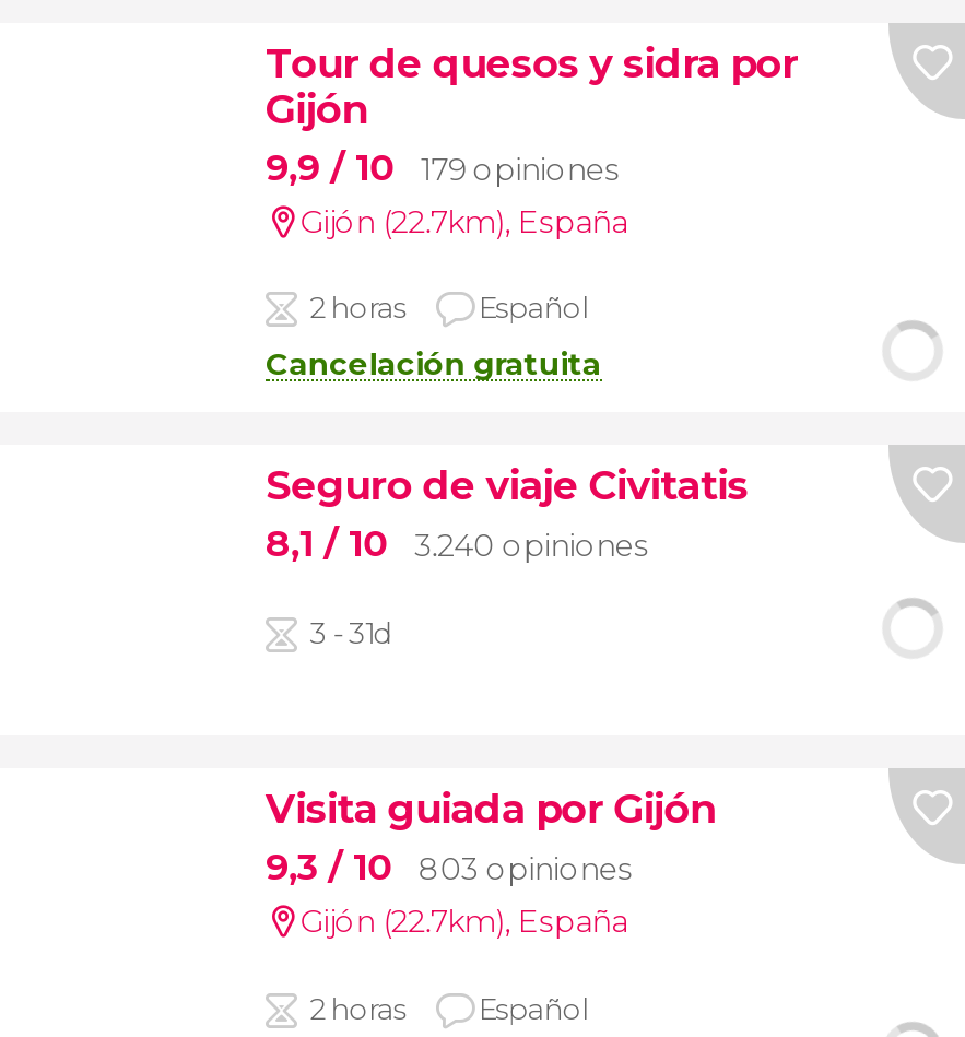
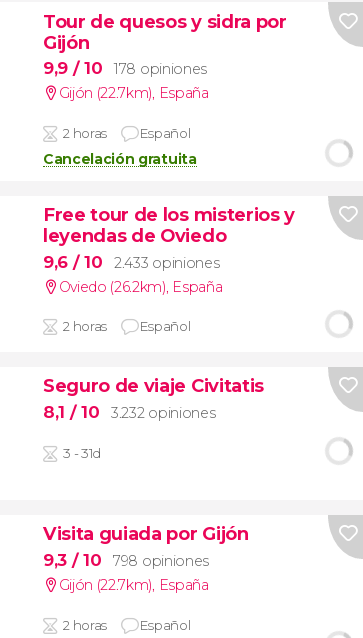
[266,144,620,188] 9,9 / 10 179 opiniones -> [43,58,207,78] 9,9 / 10 178 opiniones
none -> [43,203,295,334] Free tour de los misterios y | leyendas de Oviedo | 9,6 / 10 | 2.433 opiniones | Oviedo (26.2km), España | 2 horas | Español
[266,521,649,565] 8,1 / 10 3.240 opiniones -> [43,402,215,422] 8,1 / 10 3.232 opiniones
[266,844,633,888] 9,3 / 10 803 opiniones -> [43,550,209,570] 9,3 / 10 798 opiniones

